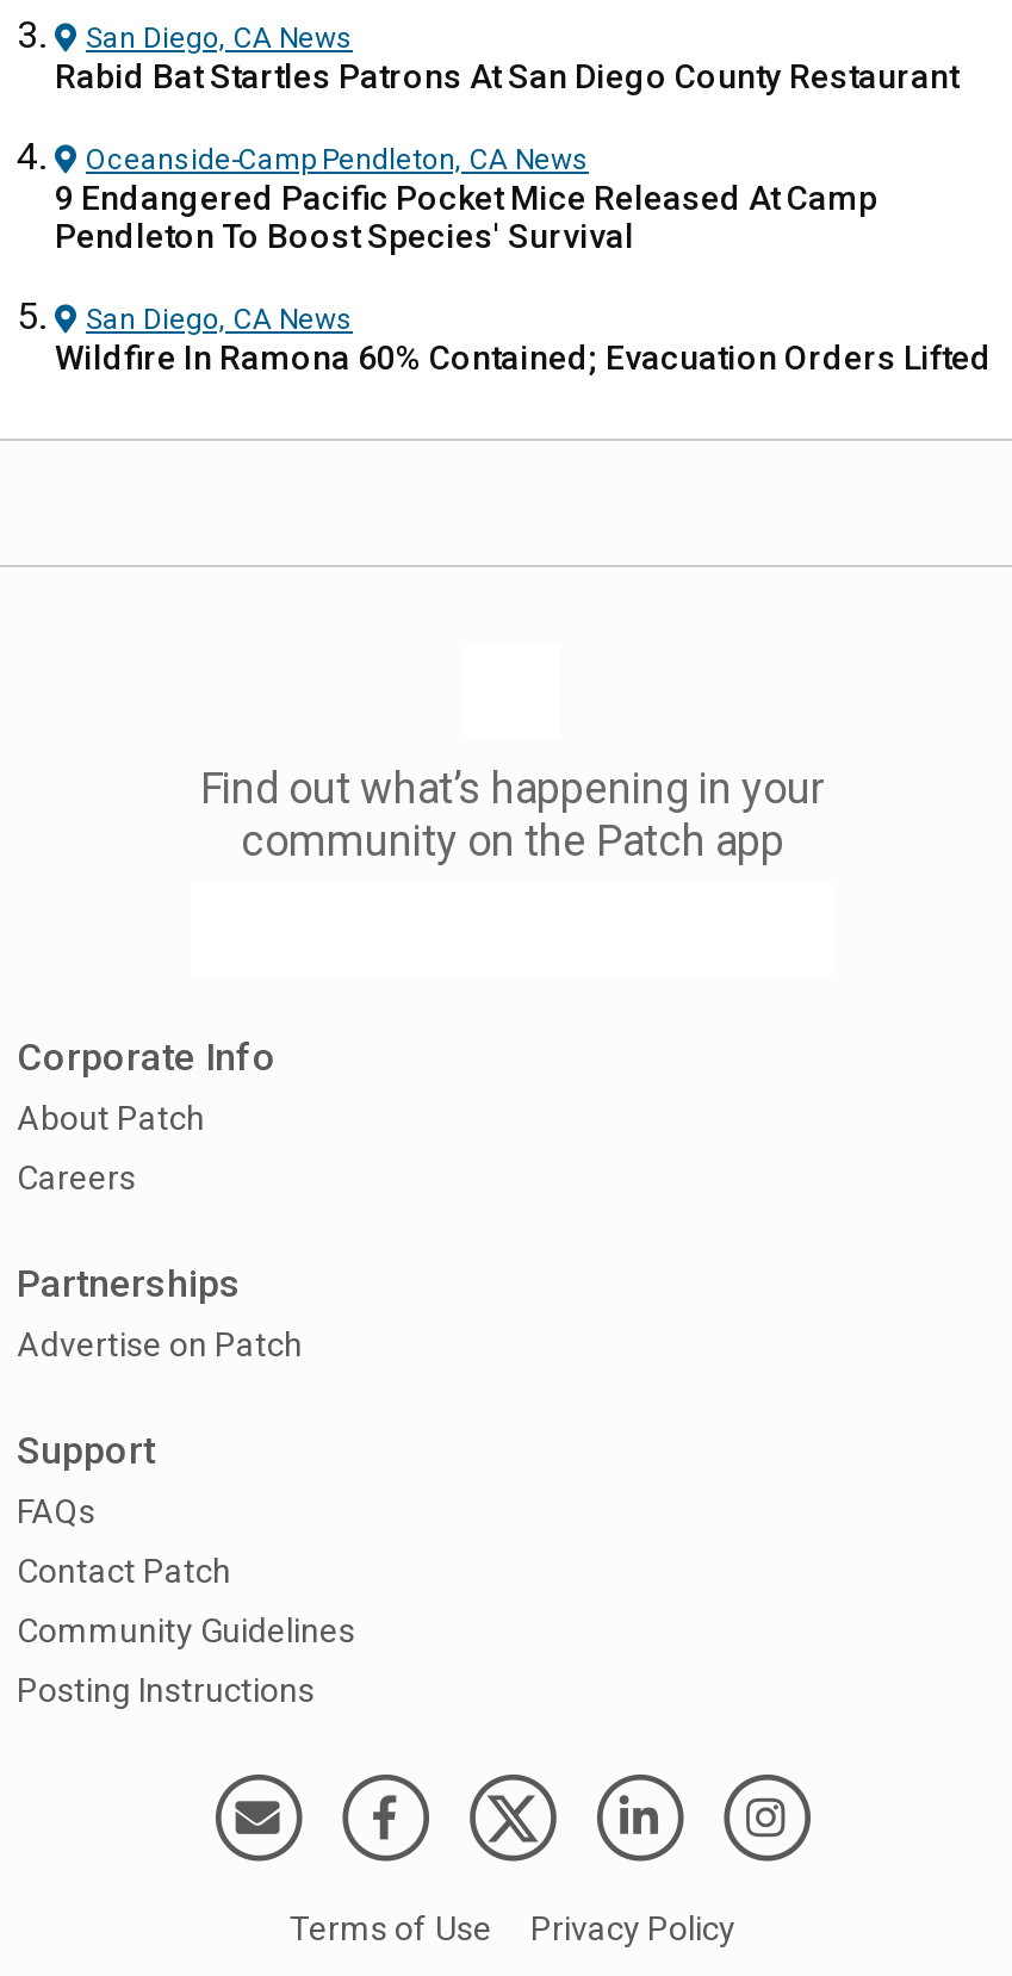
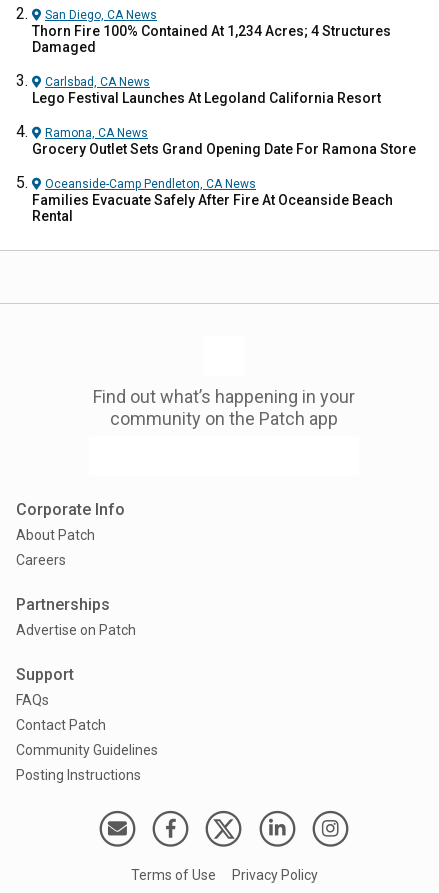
[55,57,958,95] Rabid Bat Startles Patrons At San Diego County Restaurant -> [32,23,416,157] Thorn Fire 100% Contained At 1,234 Acres; 4 Structures | Damaged | Carlsbad, CA News | Lego Festival Launches At Legoland California Resort | Ramona, CA News | Grocery Outlet Sets Grand Opening Date For Ramona Store
moved [86,143,589,176] -> [45,177,256,191]: Oceanside-Camp Pendleton, CA News
[55,179,992,377] 9 Endangered Pacific Pocket Mice Released At Camp | Pendleton To Boost Species' Survival | San Diego, CA News | Wildfire In Ramona 60% Contained; Evacuation Orders Lifted -> [32,192,393,224] Families Evacuate Safely After Fire At Oceanside Beach | Rental

